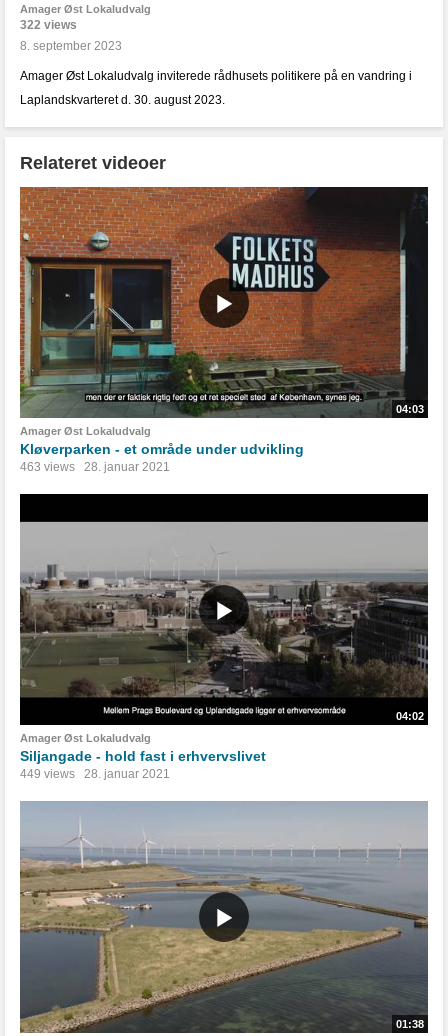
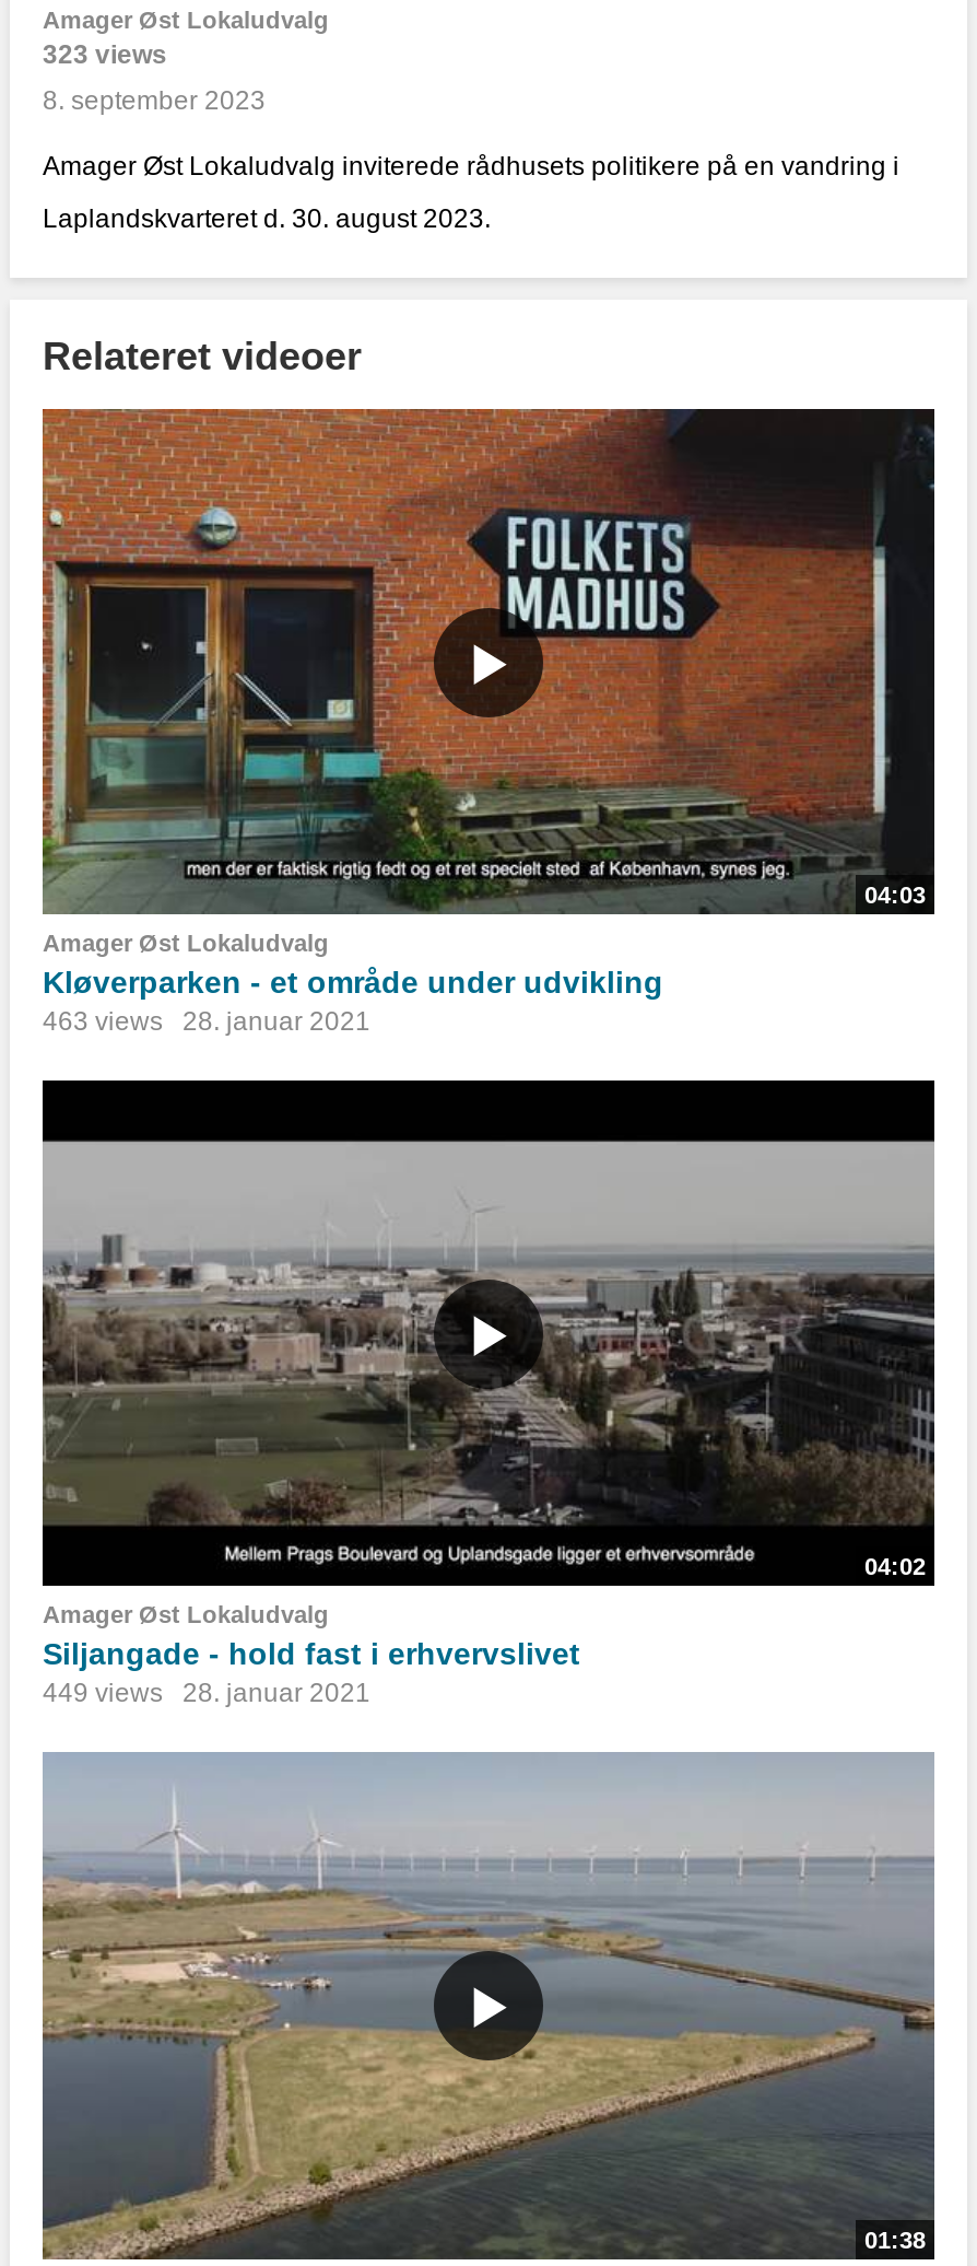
[20,18,77,32] 322 views -> [43,39,167,70] 323 views

